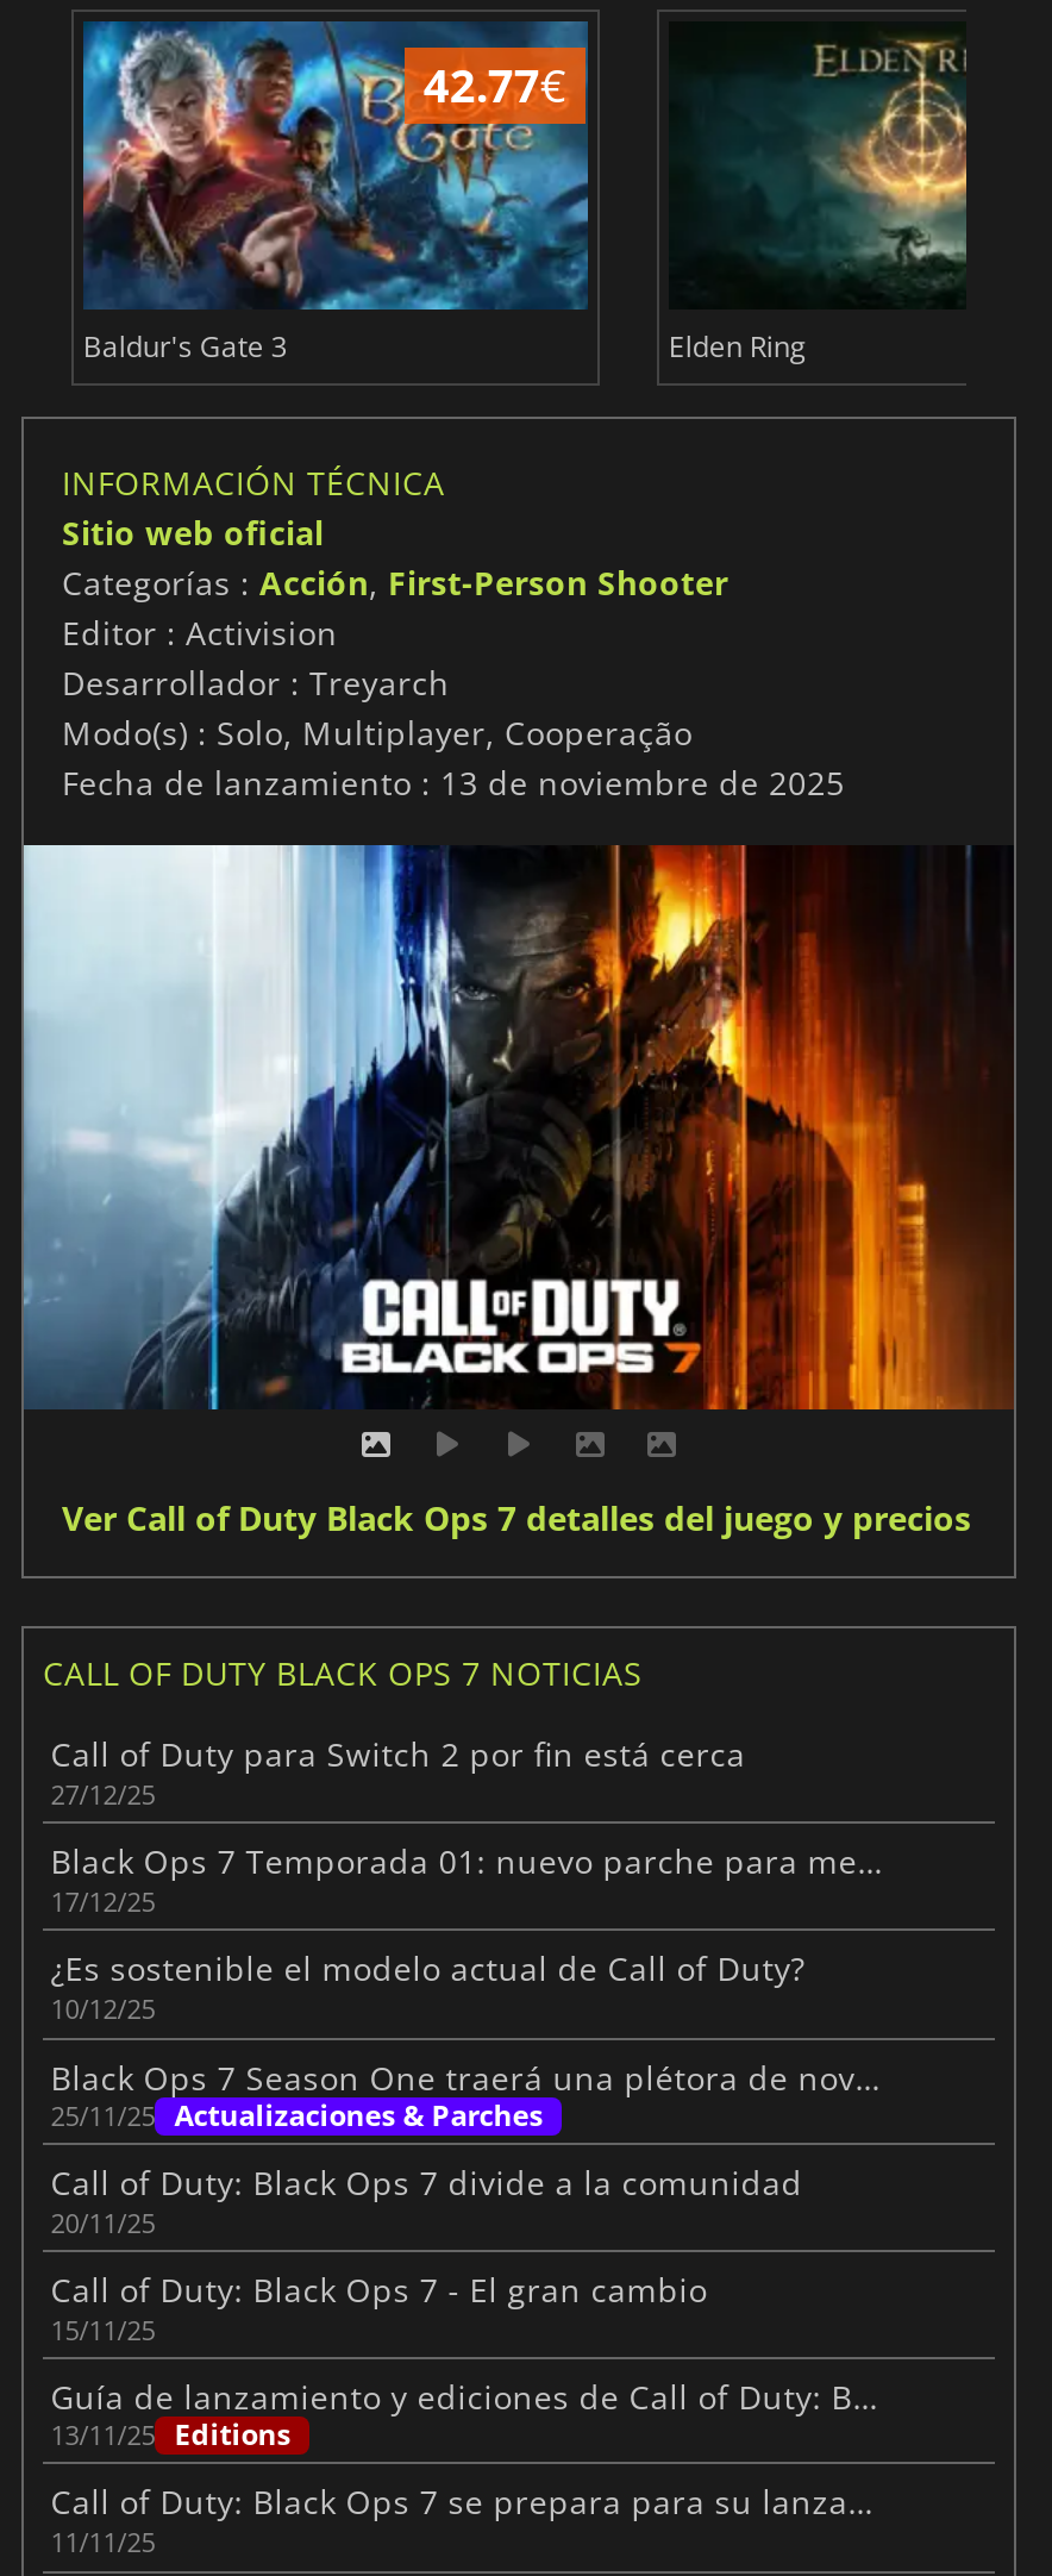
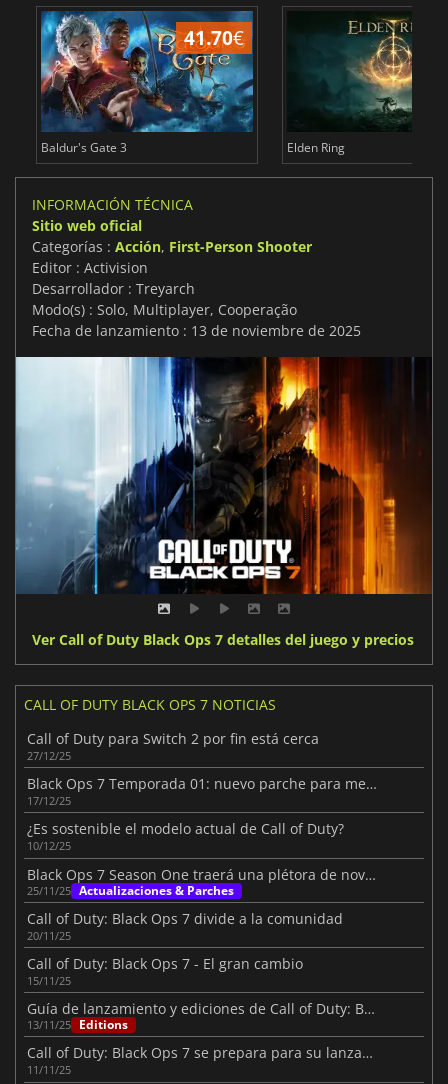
[423,53,566,117] 42.77€ -> [184,24,244,51] 41.70€

